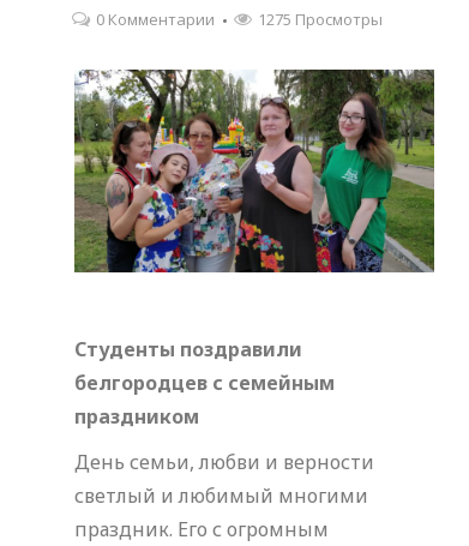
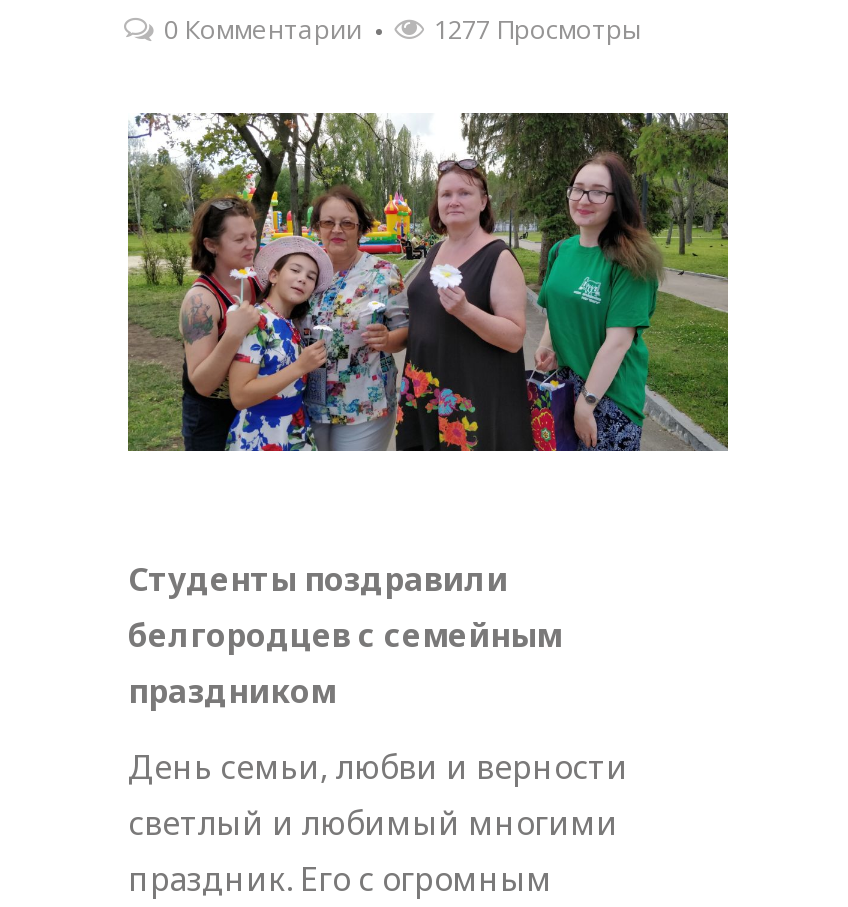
[96,8,383,30] 0 Комментарии 1275 Просмотры -> [164,11,642,47] 0 Комментарии 1277 Просмотры

